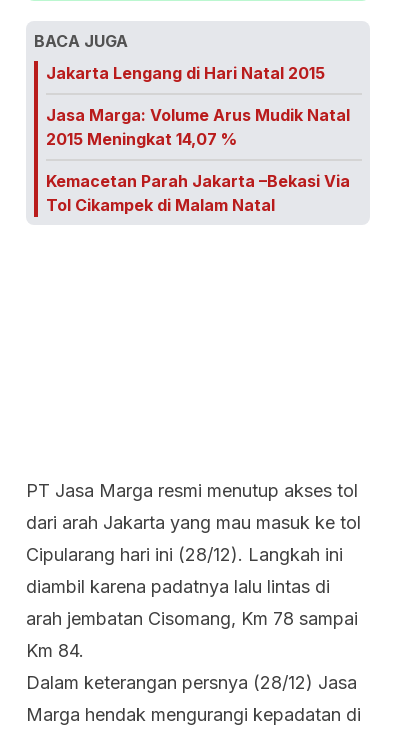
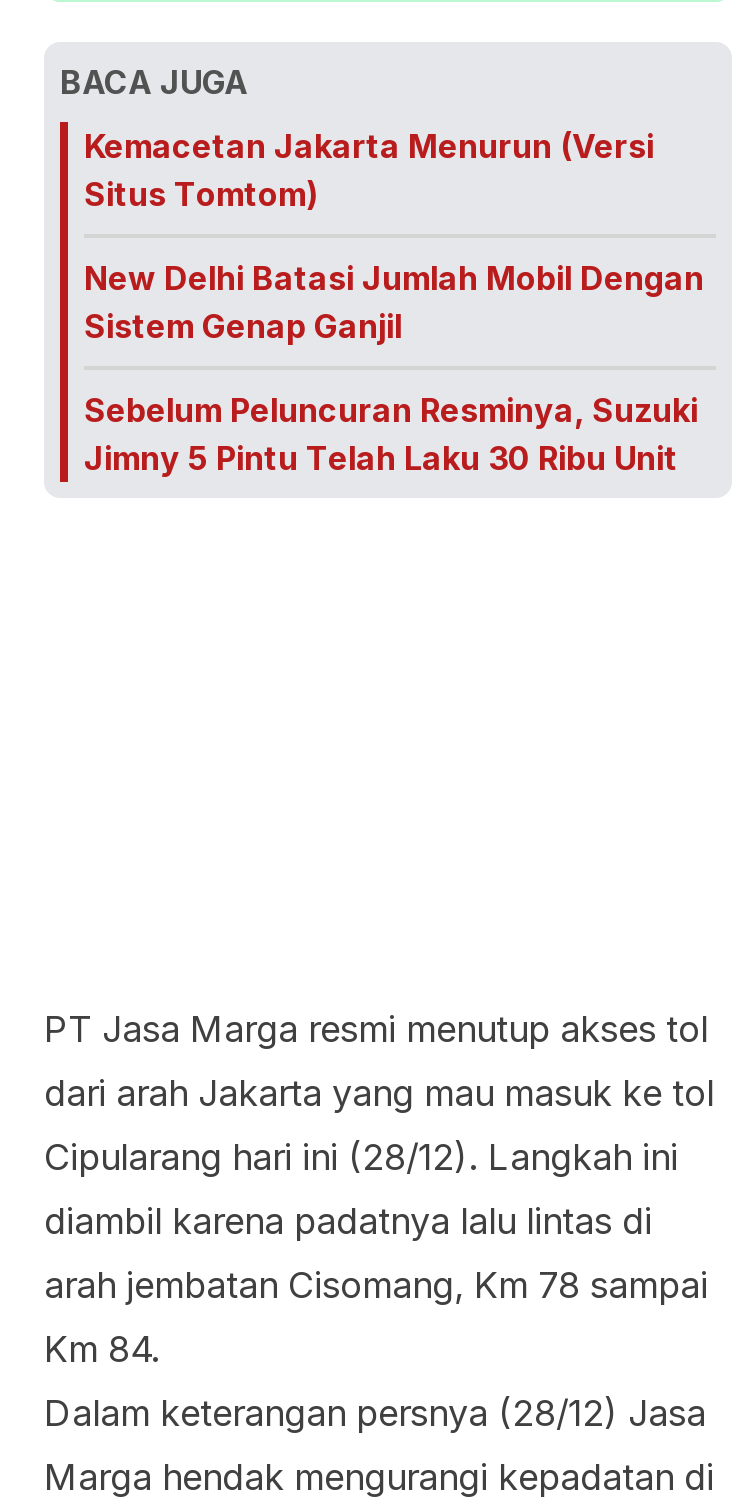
[46,63,325,83] Jakarta Lengang di Hari Natal 2015 -> [84,126,654,214] Kemacetan Jakarta Menurun (Versi | Situs Tomtom)
[46,105,350,149] Jasa Marga: Volume Arus Mudik Natal | 2015 Meningkat 14,07 % -> [84,258,704,346] New Delhi Batasi Jumlah Mobil Dengan | Sistem Genap Ganjil
[46,171,350,215] Kemacetan Parah Jakarta –Bekasi Via | Tol Cikampek di Malam Natal -> [84,390,698,478] Sebelum Peluncuran Resminya, Suzuki | Jimny 5 Pintu Telah Laku 30 Ribu Unit

